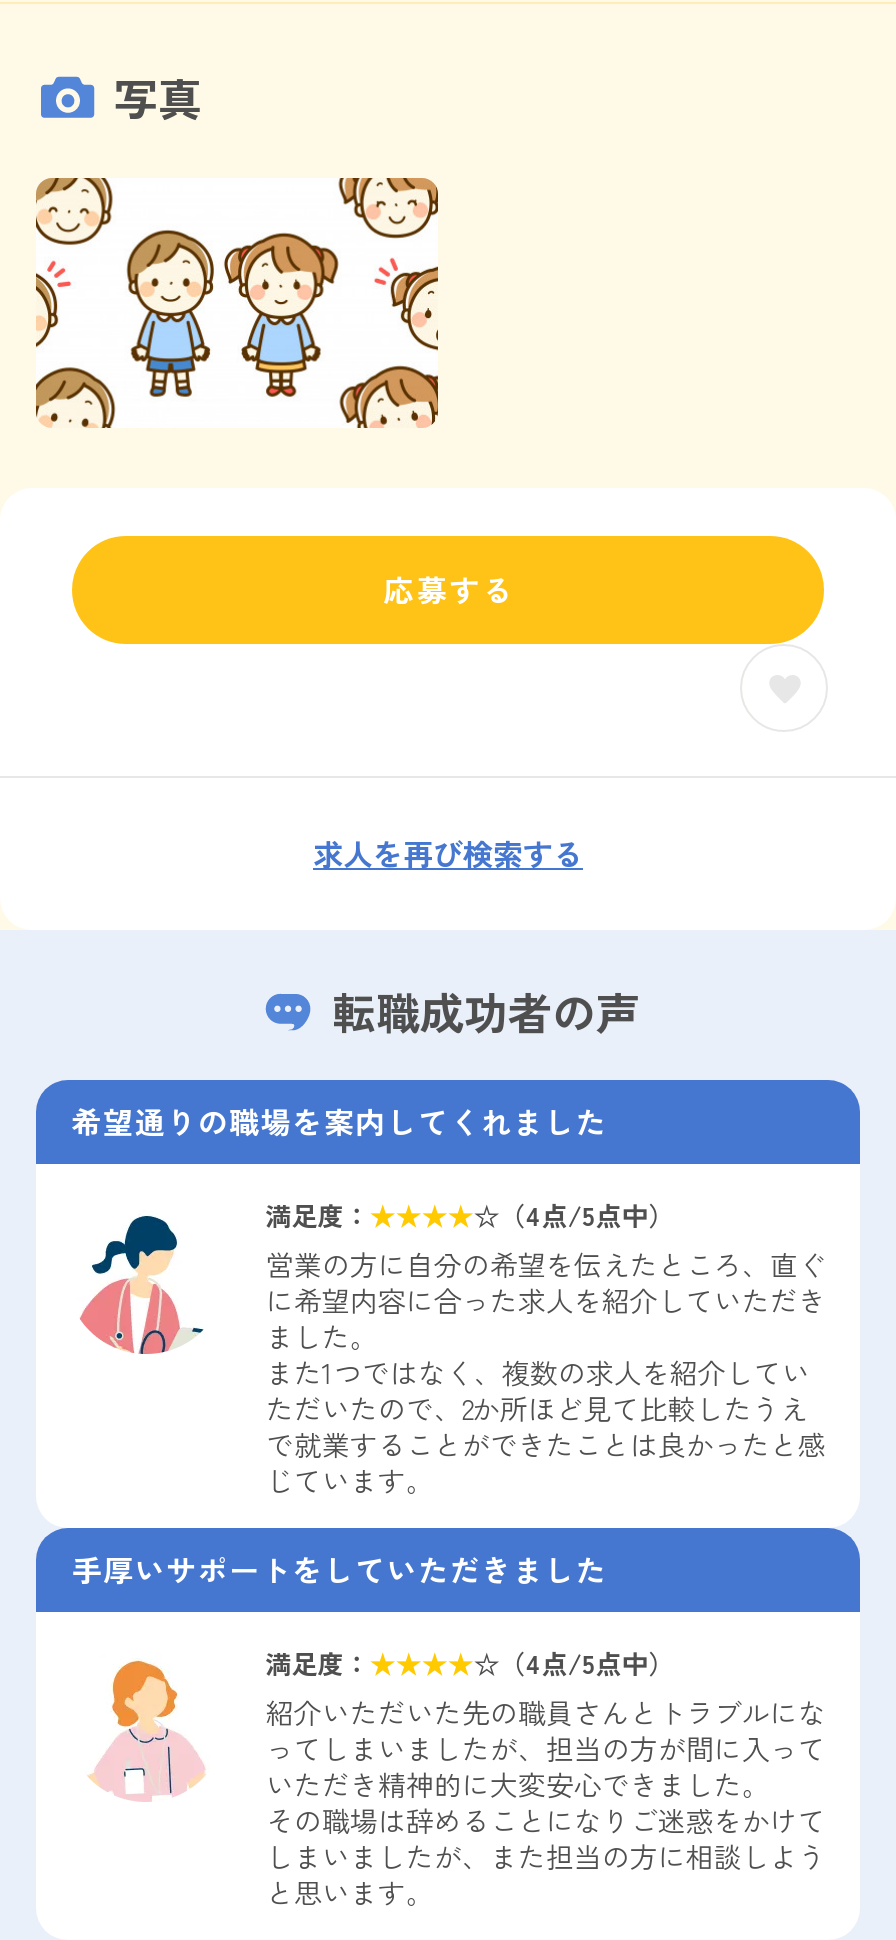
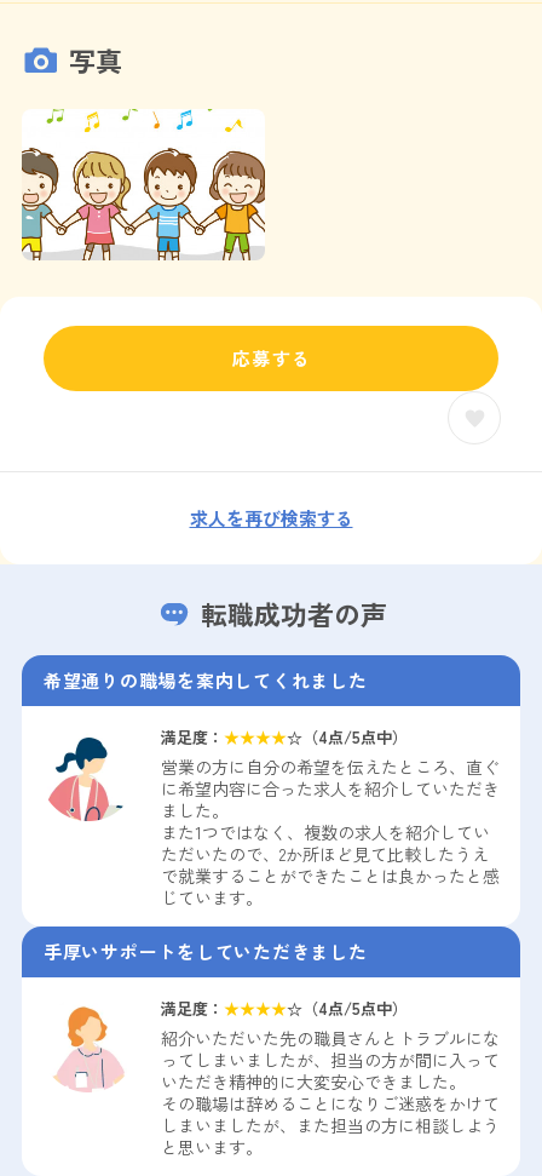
[34,176,440,430] [image] -> [21,108,266,262] [image]

